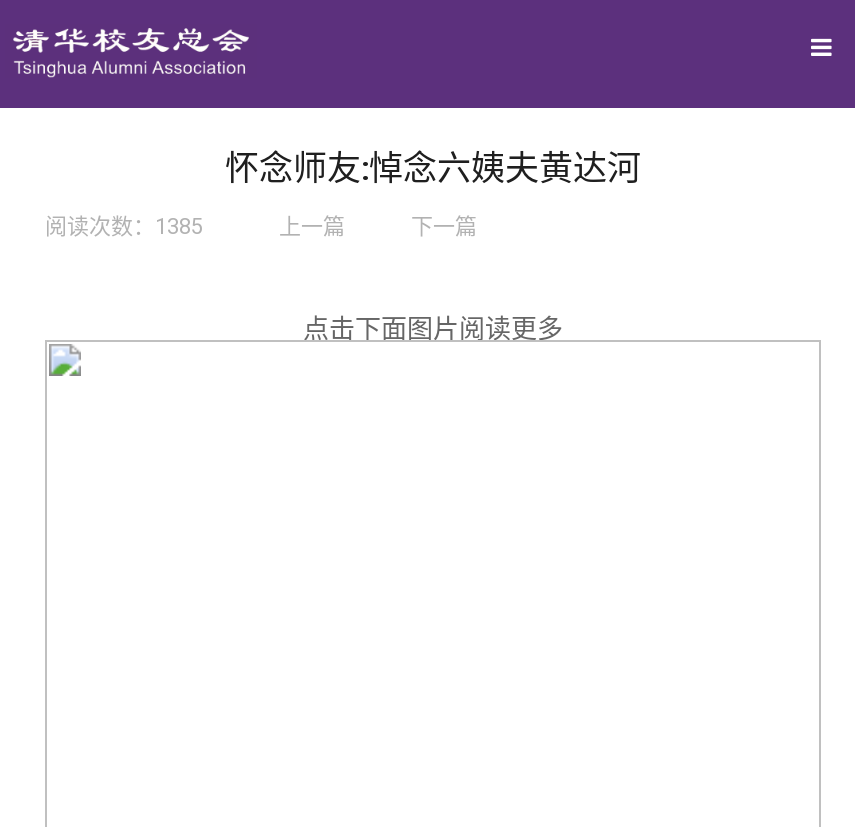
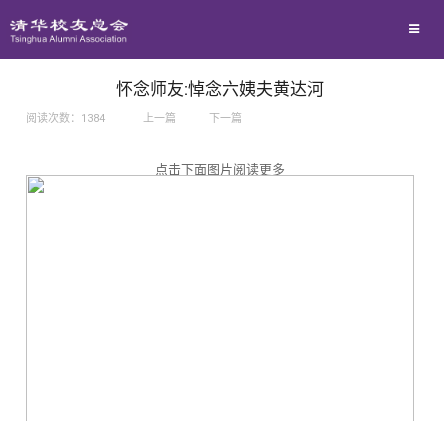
[45,214,203,240] 阅读次数：1385 -> [26,112,105,125] 阅读次数：1384

